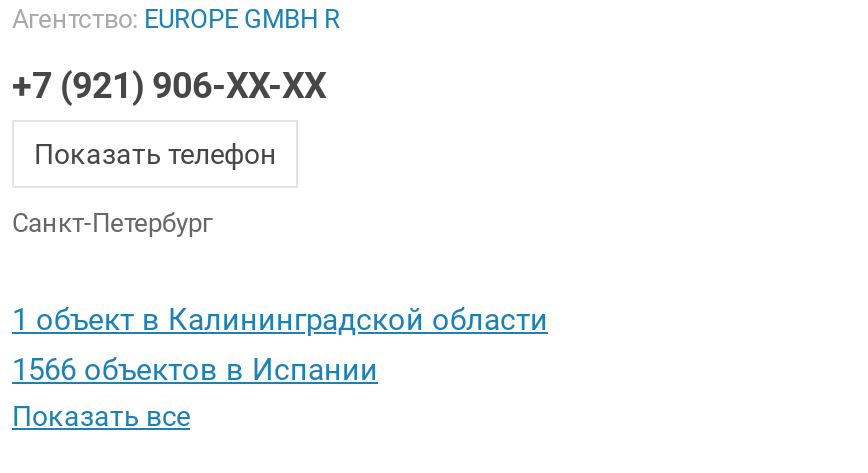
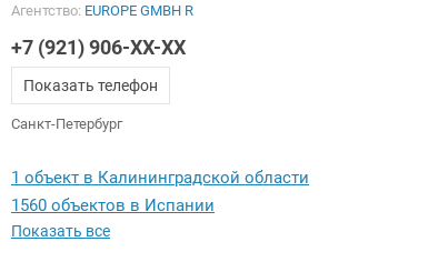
[12,353,378,389] 1566 объектов в Испании -> [11,196,215,216] 1560 объектов в Испании

